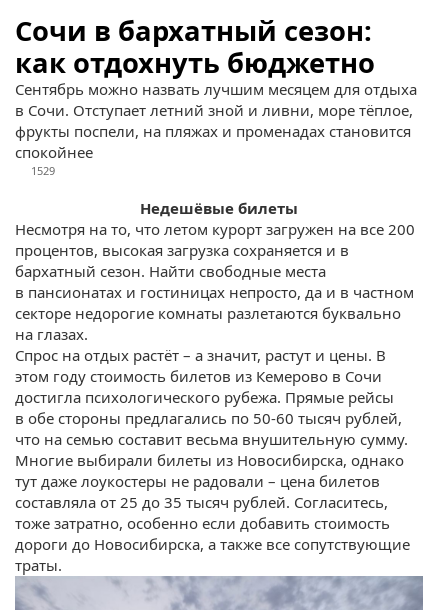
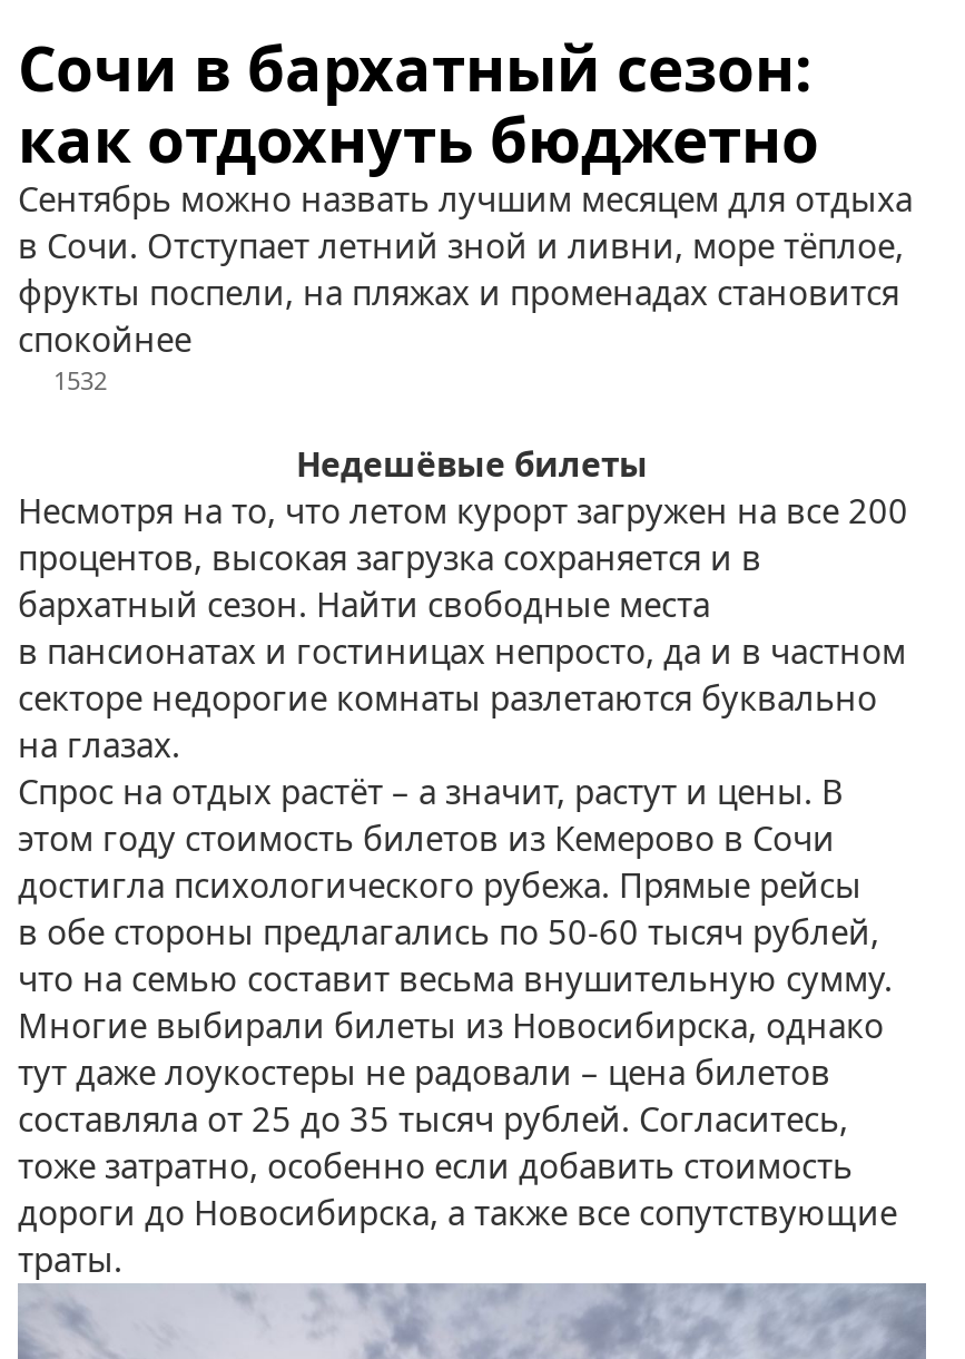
[31,163,55,178] 1529 -> [53,363,107,397] 1532

